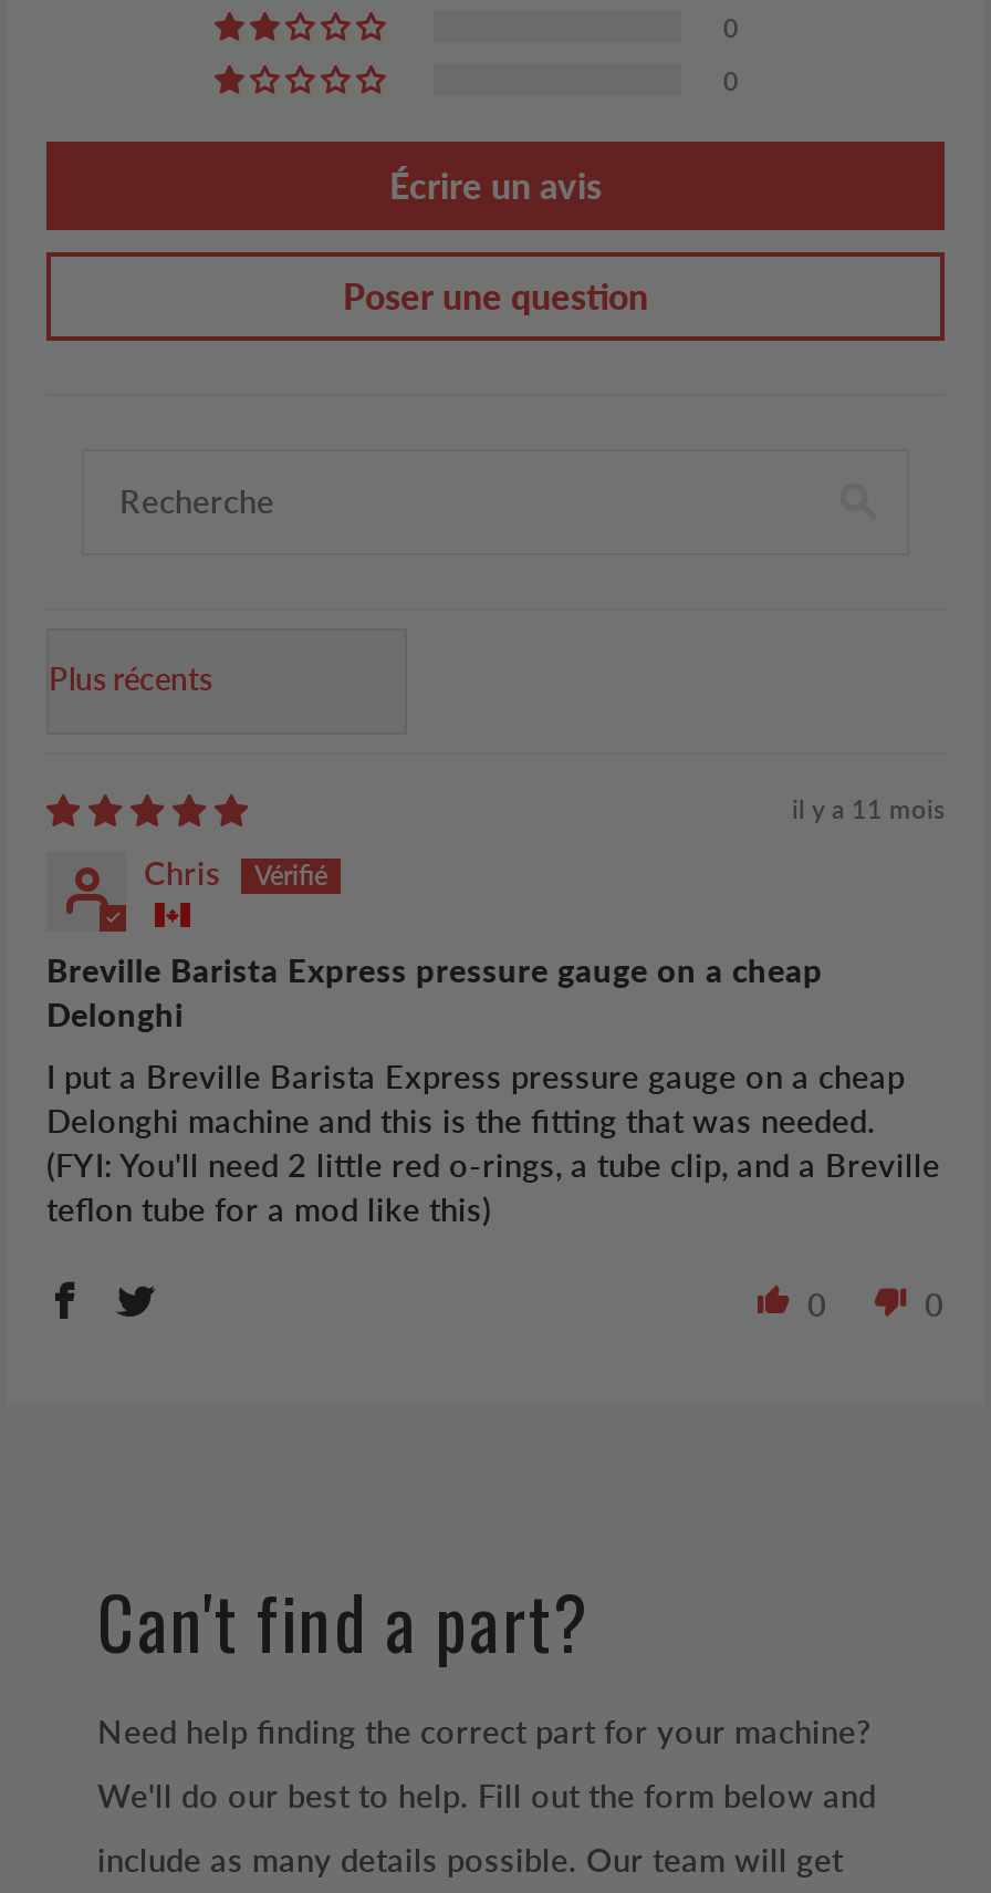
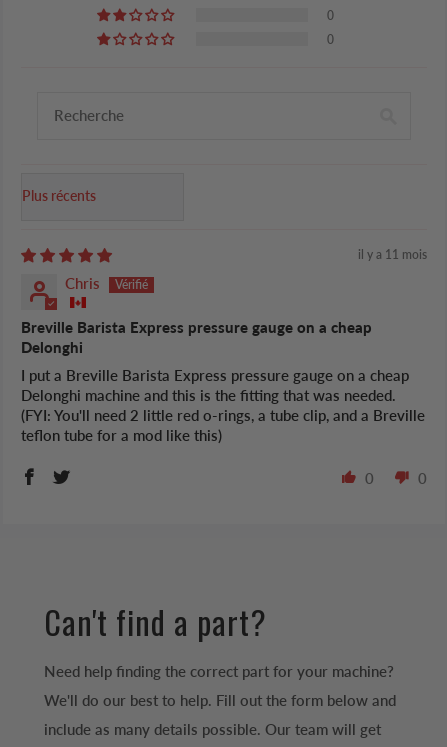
[343,164,648,316] Écrire un avis | Poser une question -> none

